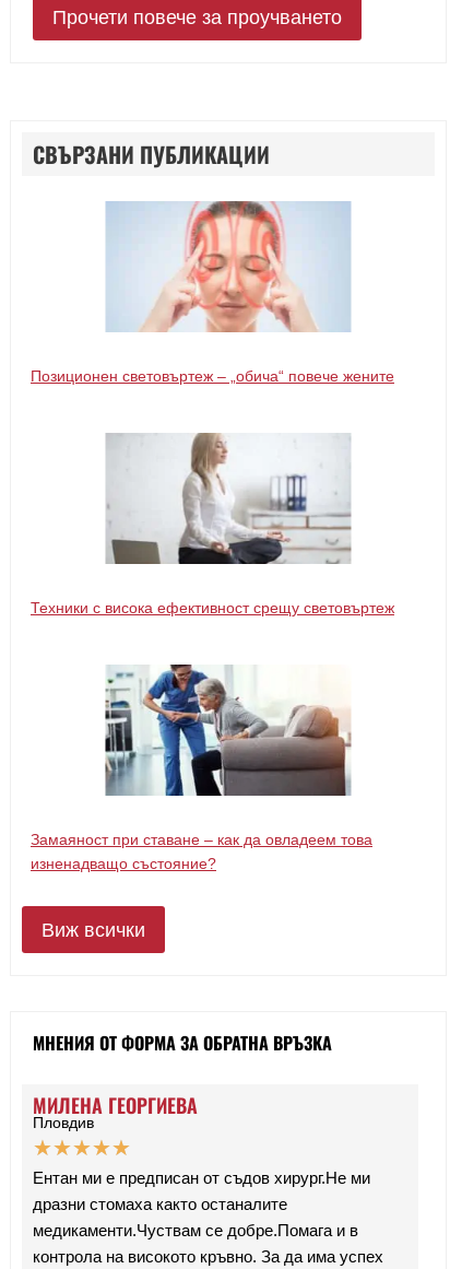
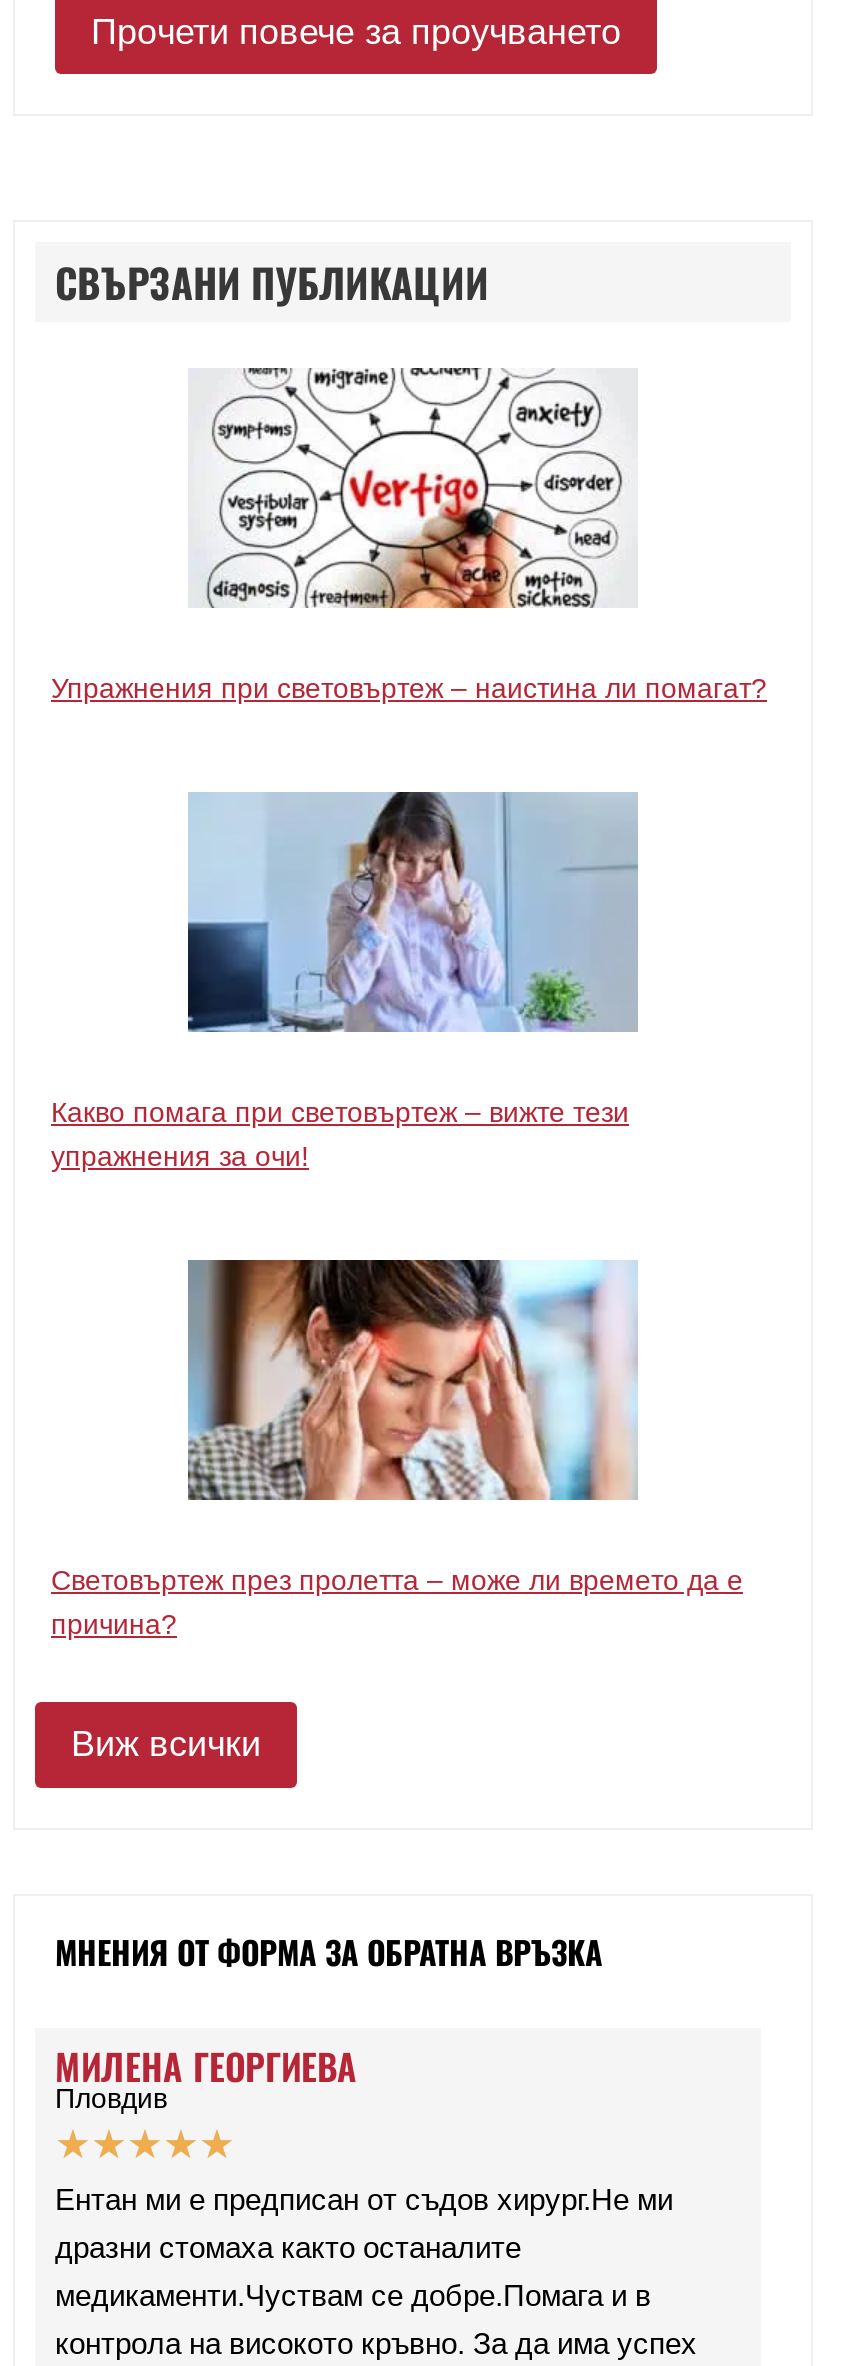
[31,201,394,385] [image] | Позиционен световъртеж – „обича“ повече жените -> [51,366,767,705] [image] | Упражнения при световъртеж – наистина ли помагат?
[31,433,394,617] [image] | Техники с висока ефективност срещу световъртеж -> [51,790,637,1173] [image] | Какво помага при световъртеж – вижте тези | упражнения за очи!
[31,665,372,873] [image] | Замаяност при ставане – как да овладеем това | изненадващо състояние? -> [51,1258,743,1641] [image] | Световъртеж през пролетта – може ли времето да е | причина?

